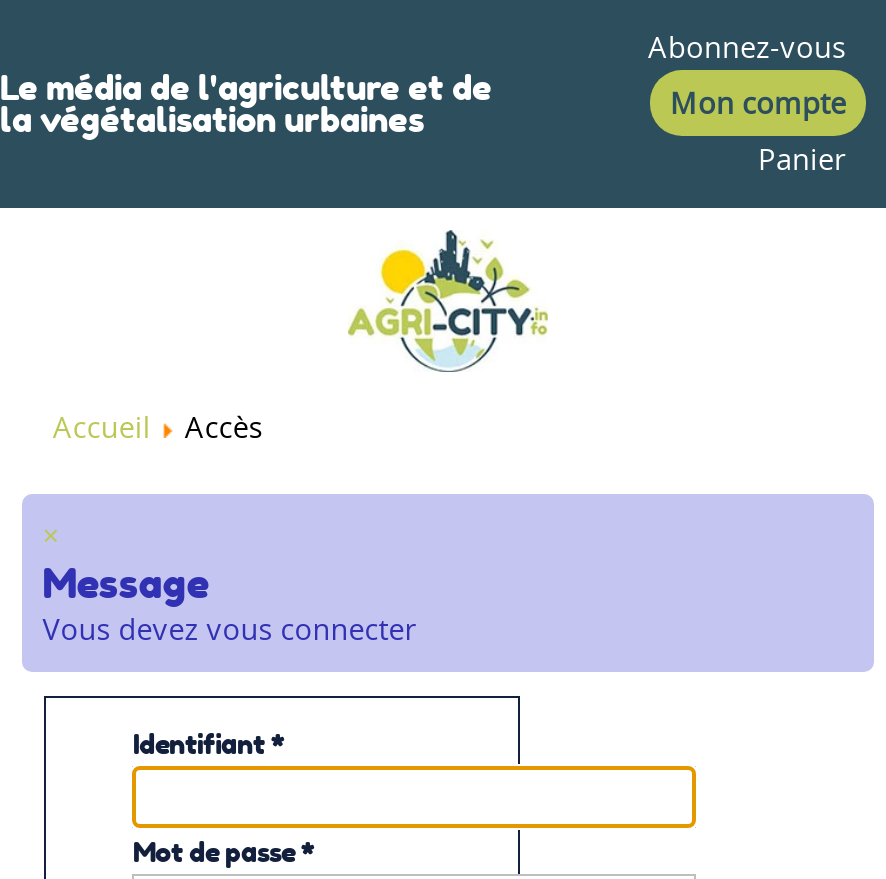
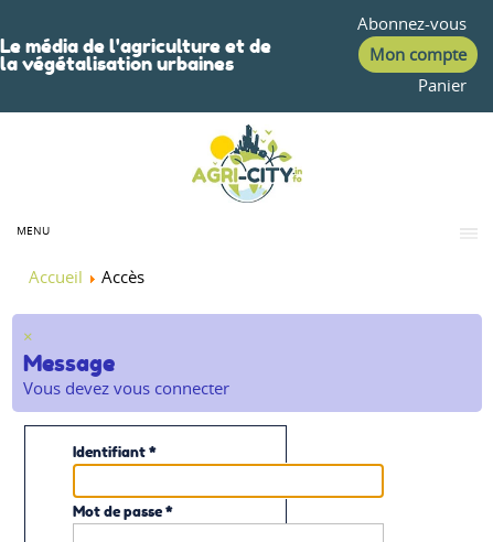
none -> [17,223,50,238] MENU

